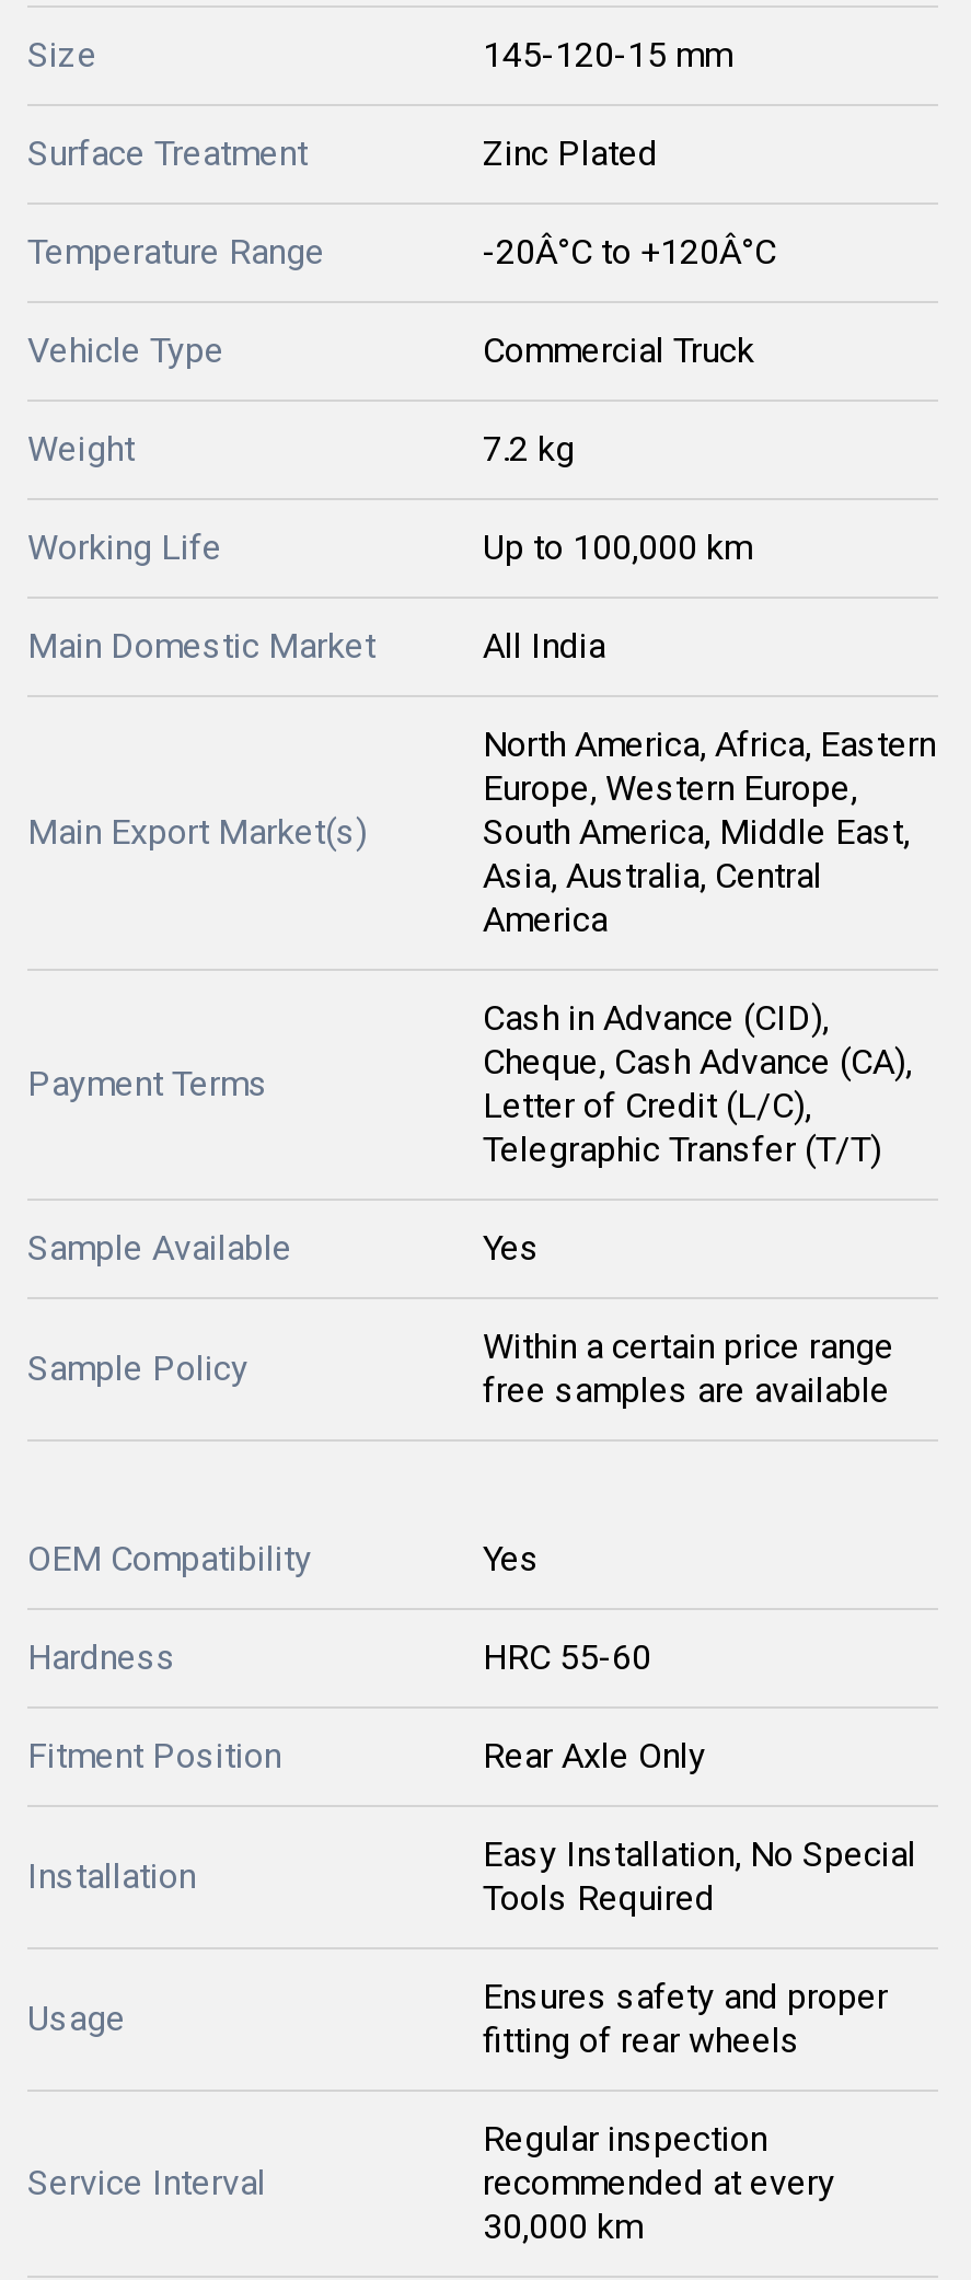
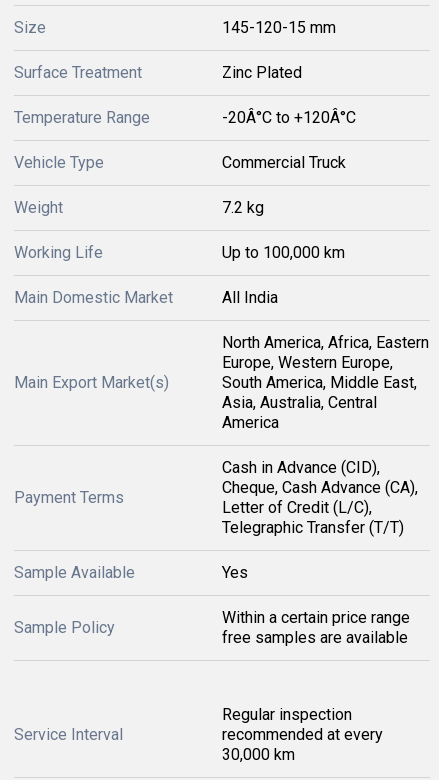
[27,1538,706,1897] OEM Compatibility | Yes | Hardness | HRC 55-60 | Fitment Position | Rear Axle Only | Installation -> none
[27,1833,916,2039] Easy Installation, No Special | Tools Required | Usage -> none
[483,1976,888,2061] Ensures safety and proper | fitting of rear wheels -> none

